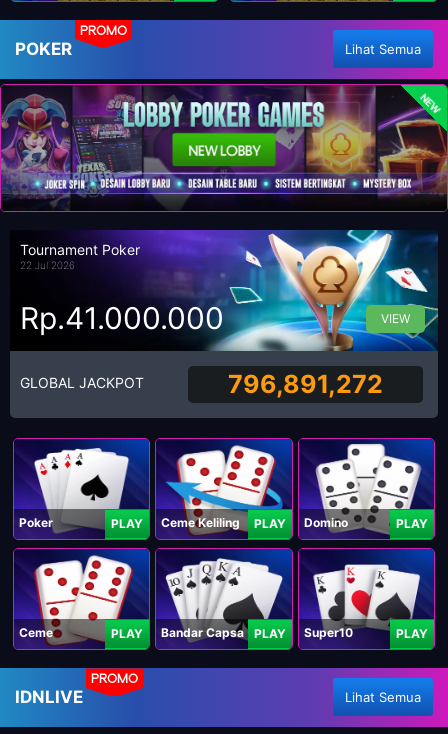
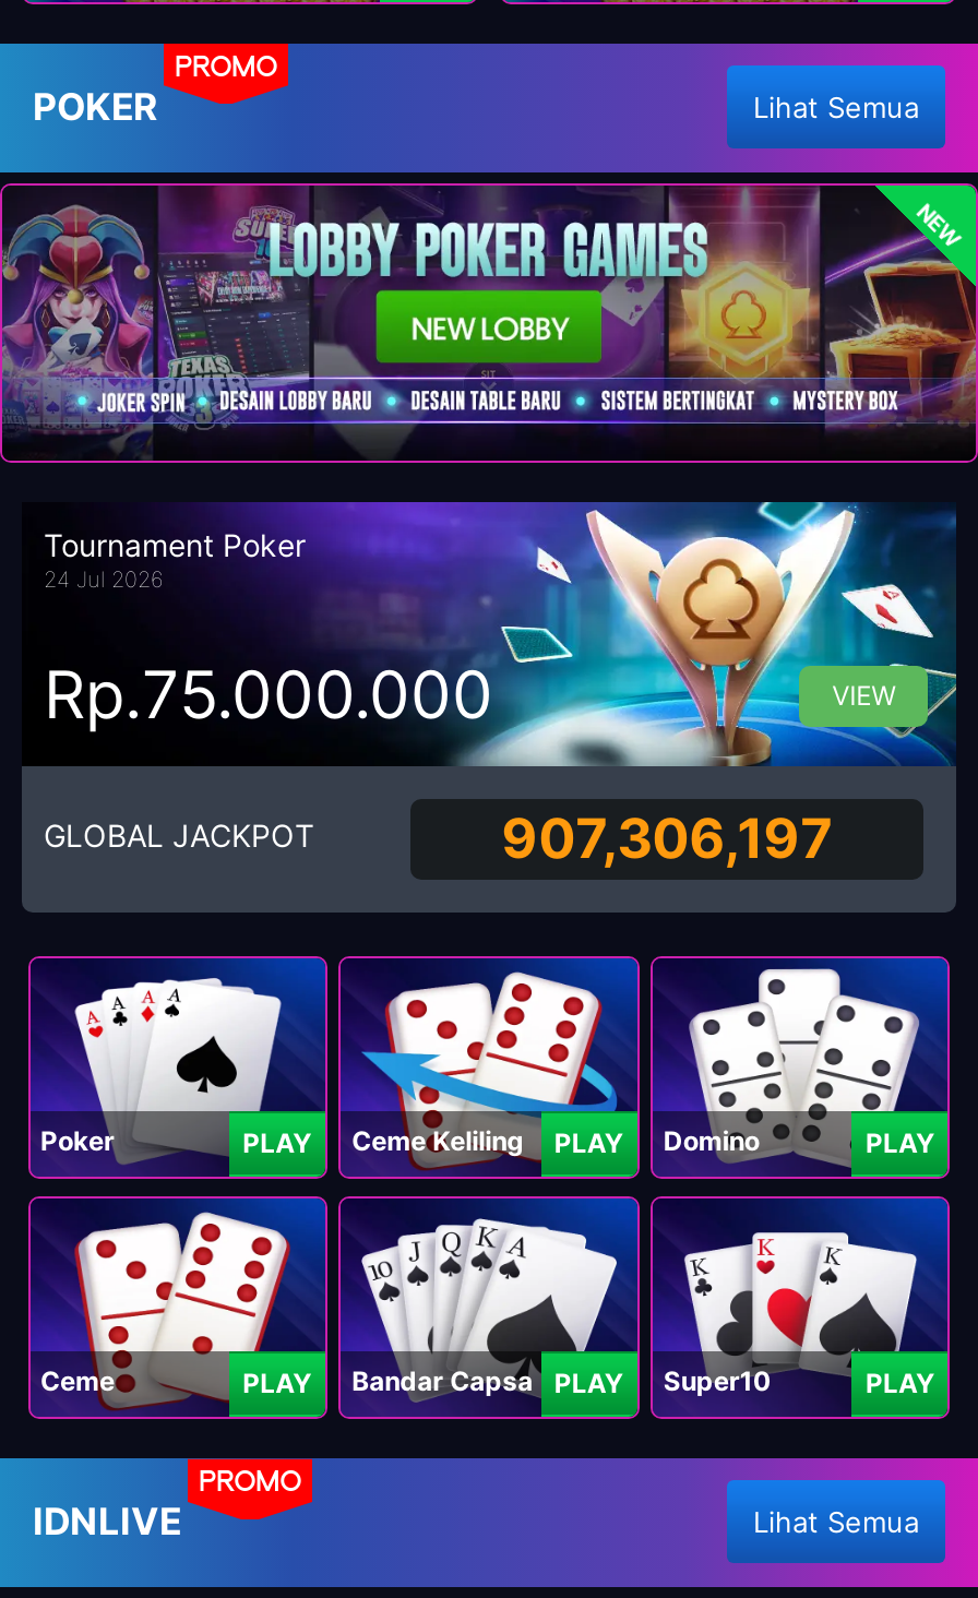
[20,259,75,271] 22 Jul 2026 -> [44,566,164,592] 24 Jul 2026
[20,300,224,336] Rp.41.000.000 -> [44,655,493,733] Rp.75.000.000
[228,369,383,399] 796,891,272 -> [501,806,833,872] 907,306,197

